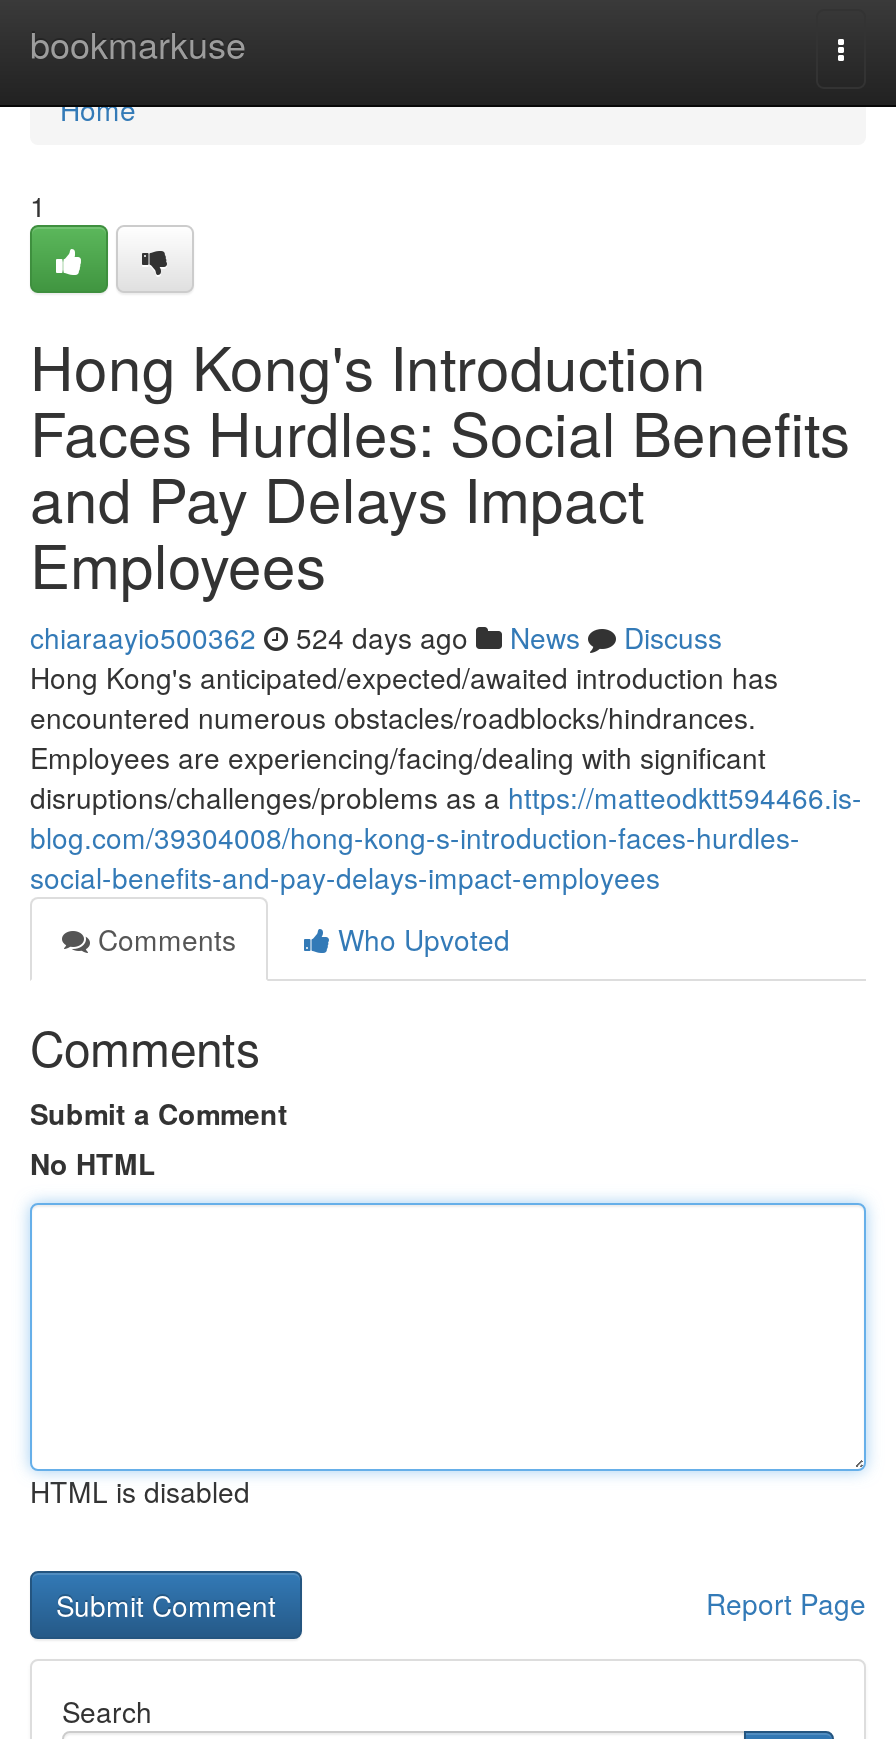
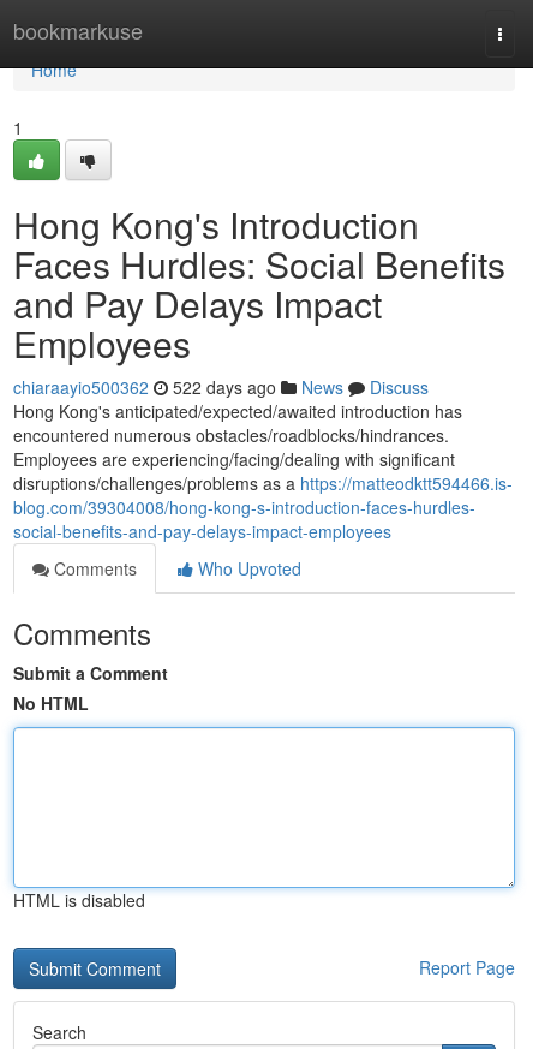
[30,617,722,657] chiaraayio500362 524 days ago News Discuss -> [13,375,429,399] chiaraayio500362 522 days ago News Discuss

